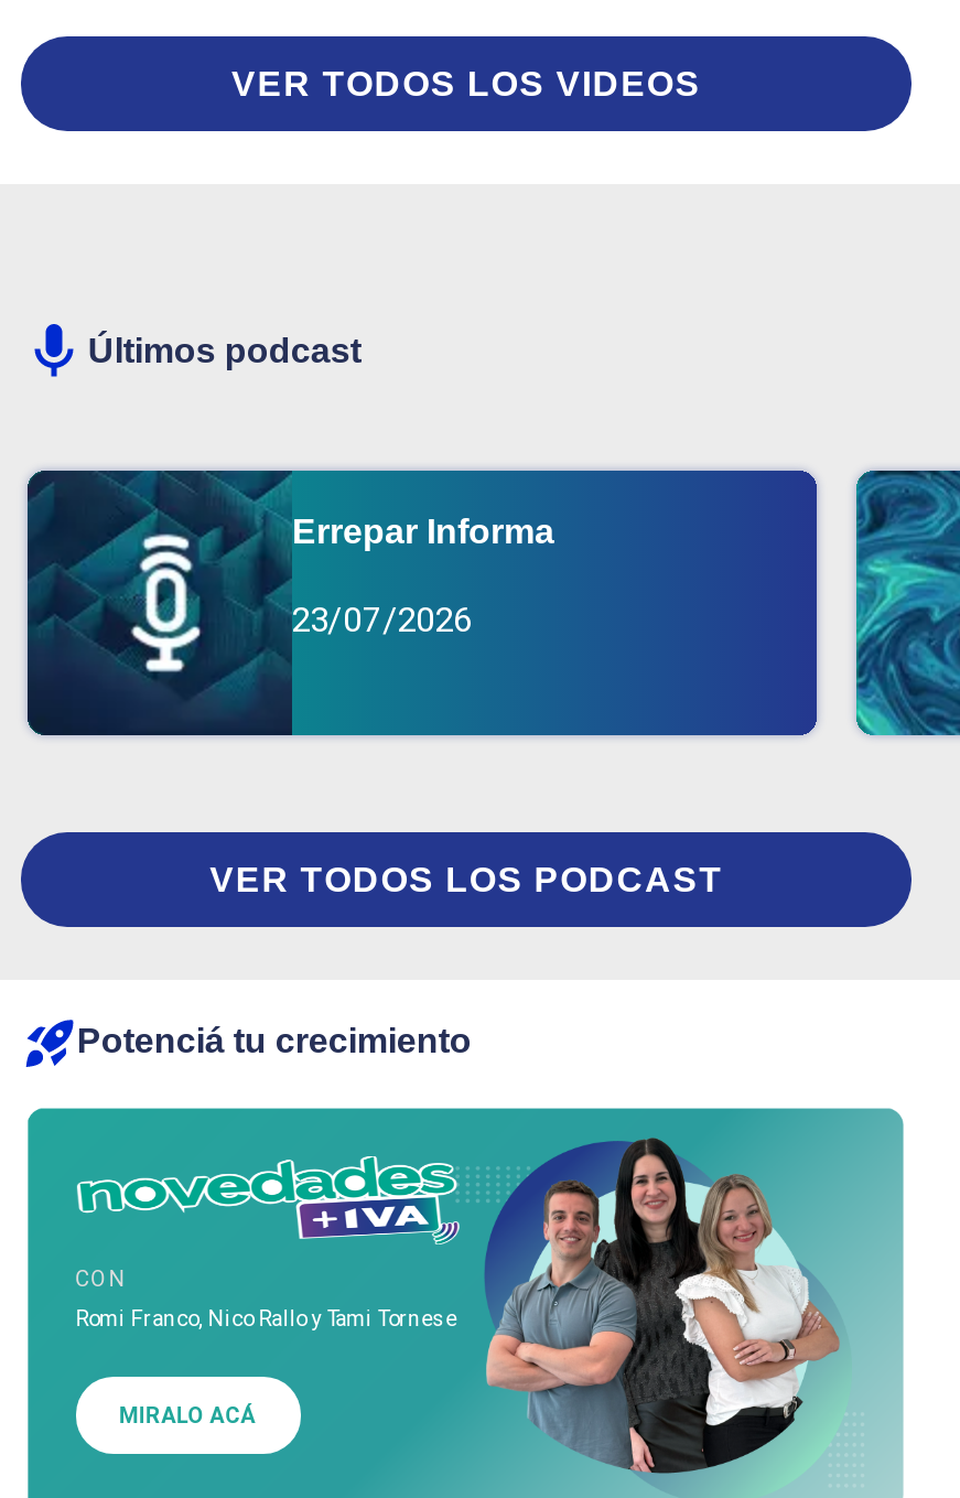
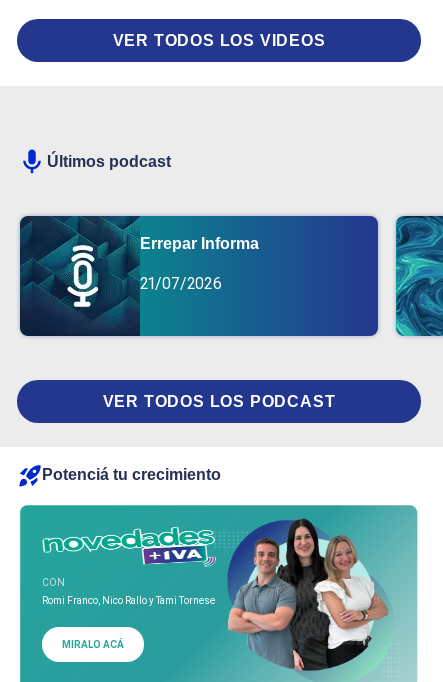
[292,598,475,640] 23/07/2026 -> [140,274,222,293] 21/07/2026

